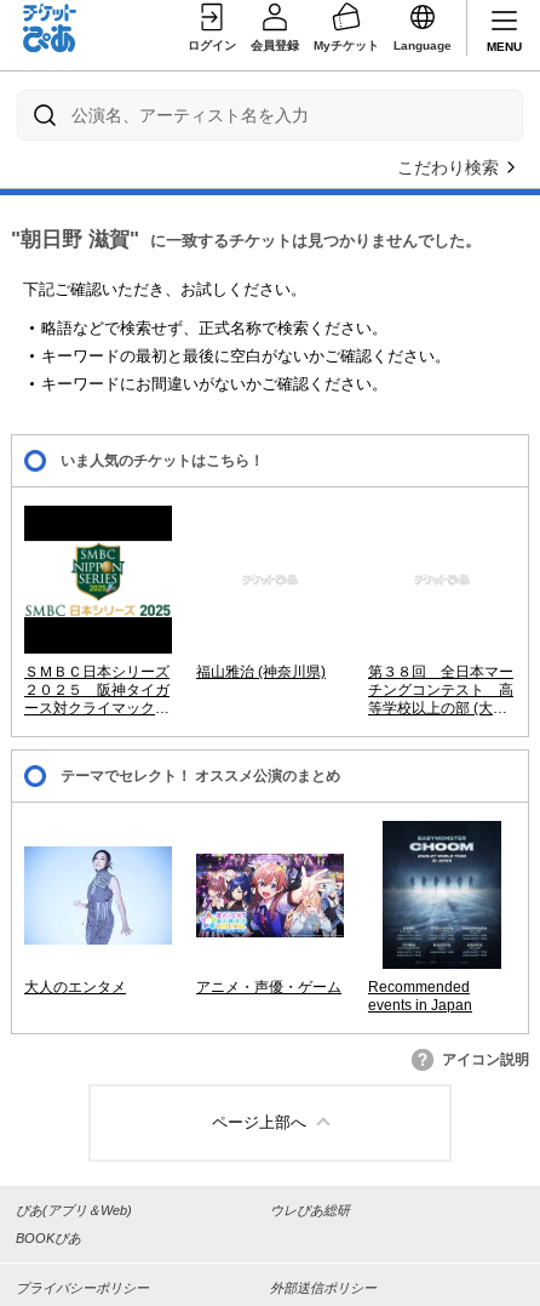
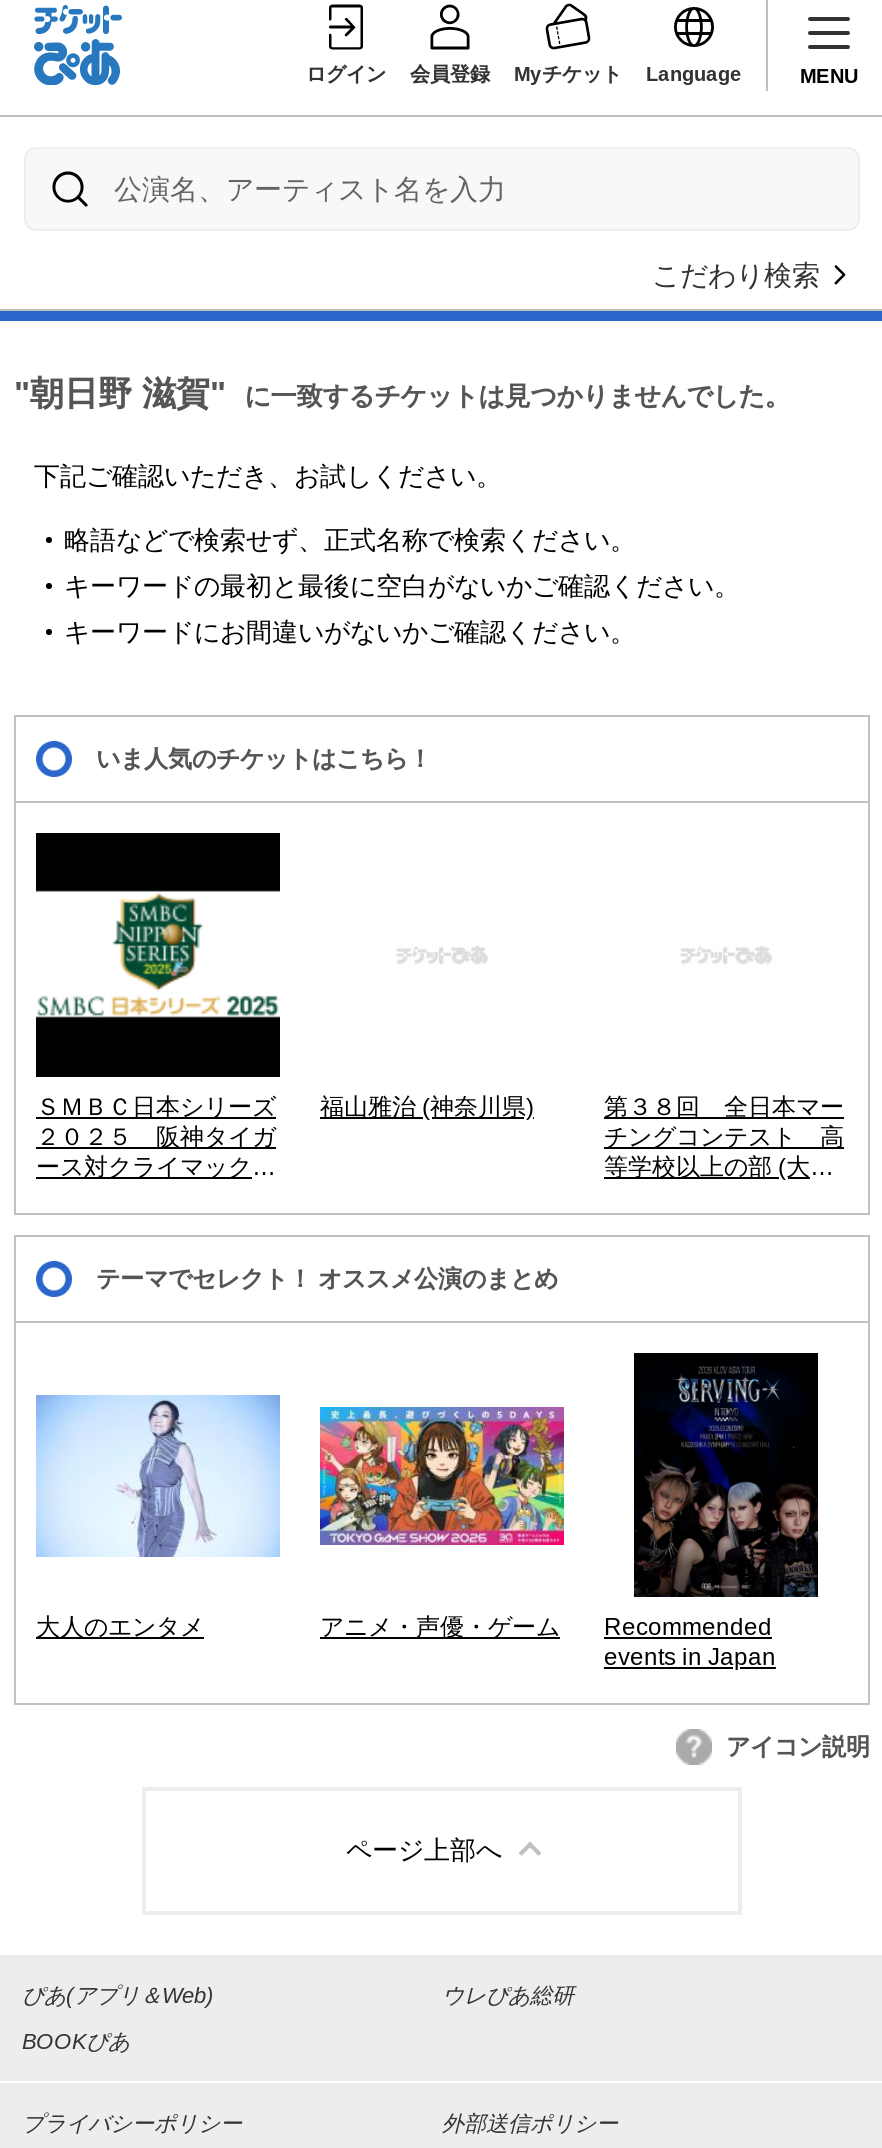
[381,820,502,970] [image] -> [628,1353,824,1597] [image]
[195,852,345,939] [image] -> [318,1405,566,1547] [image]

